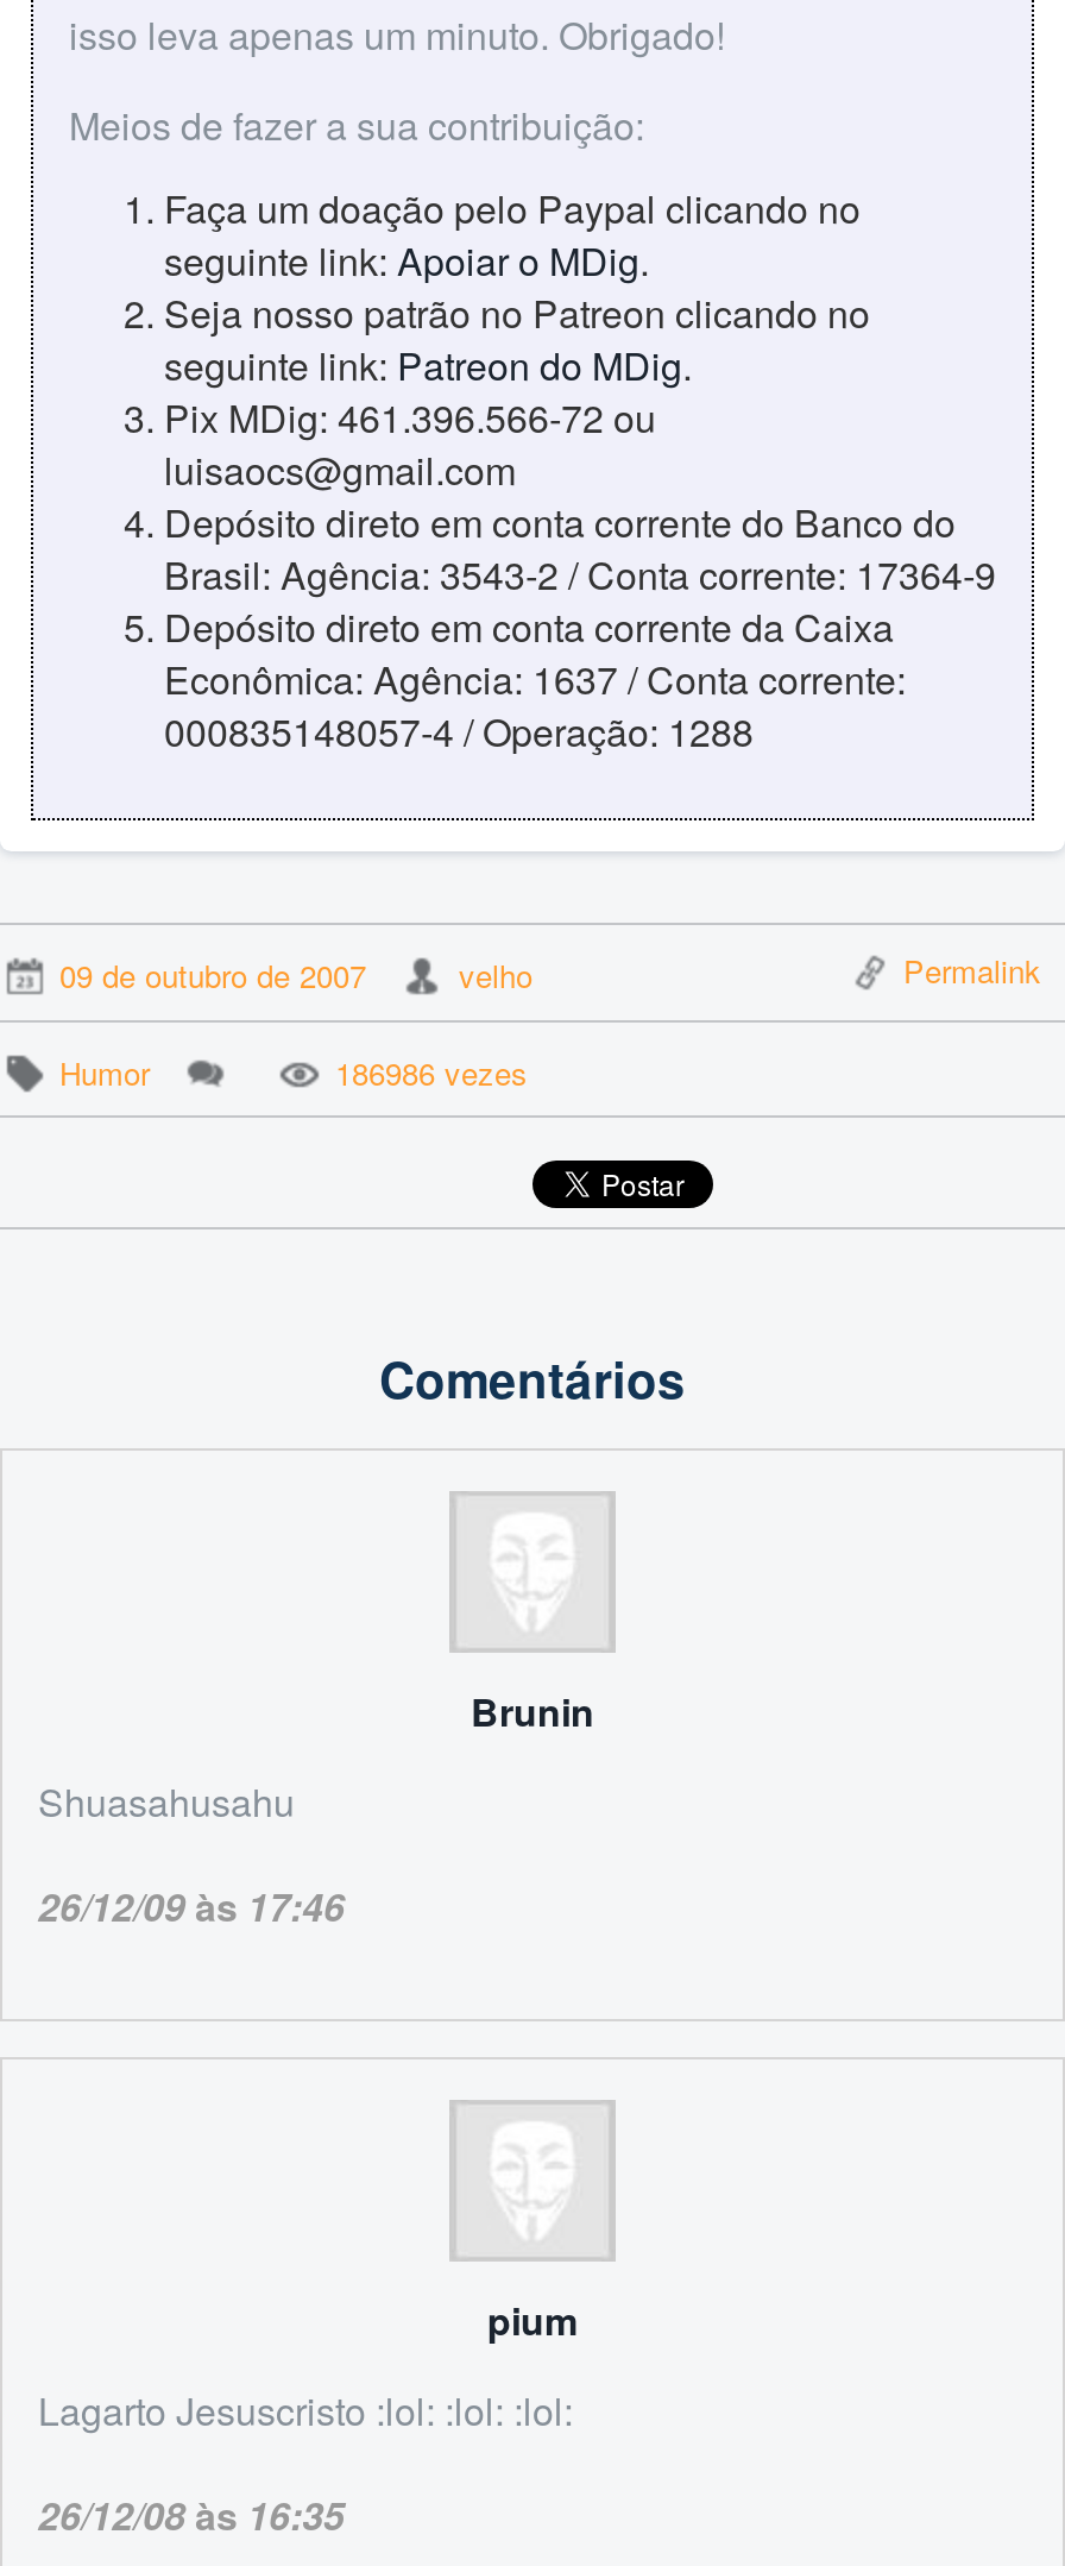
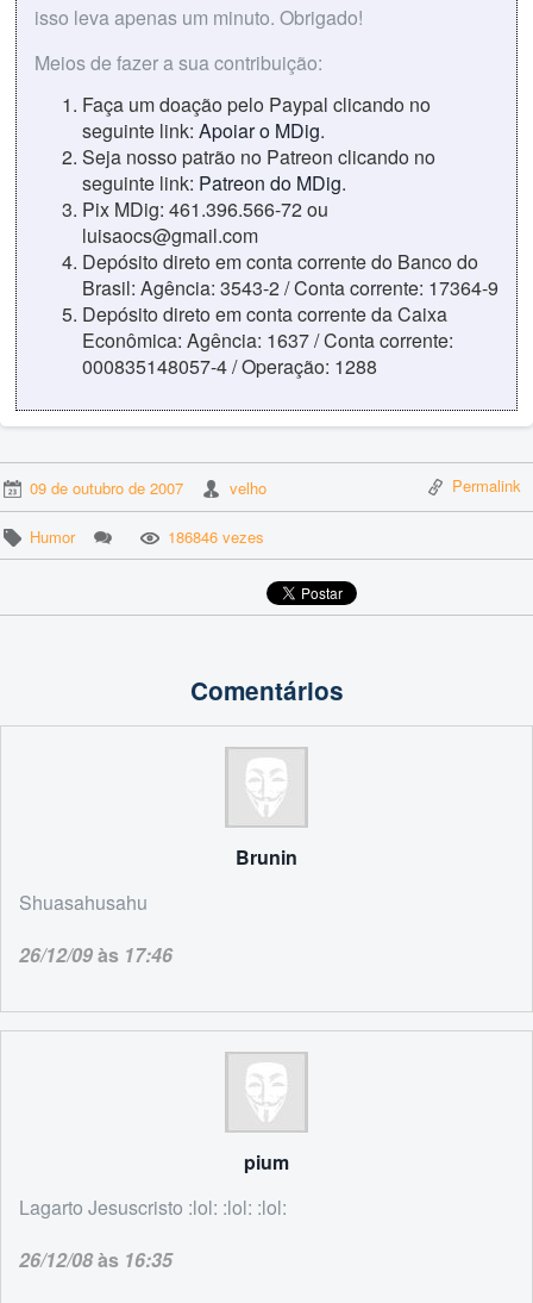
[335,1049,528,1095] 186986 vezes -> [168,526,264,548] 186846 vezes

